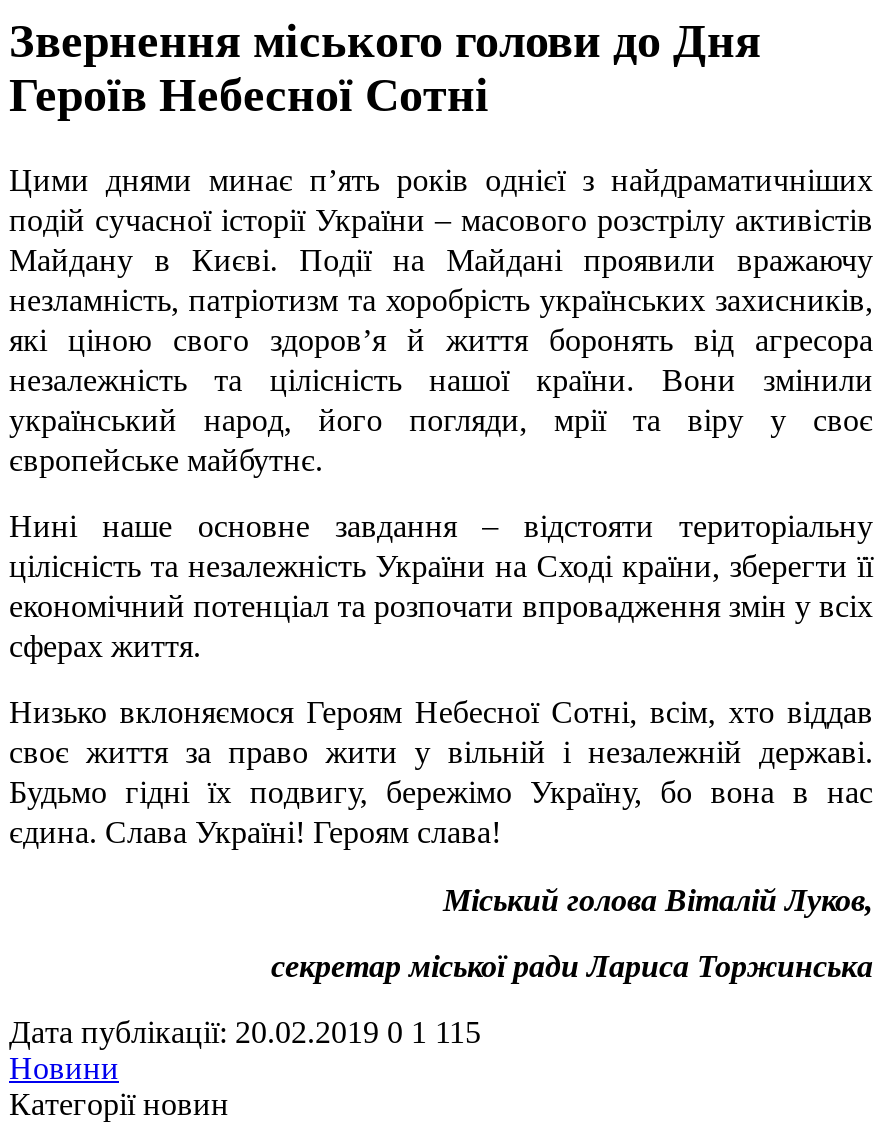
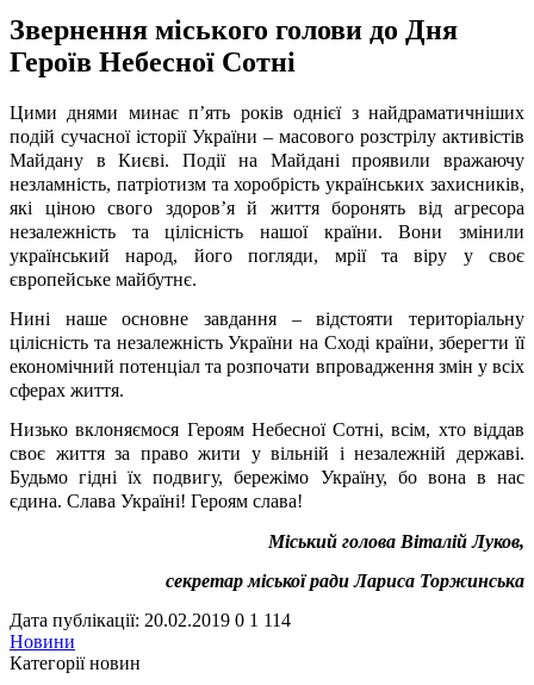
[9,1016,481,1050] Дата публікації: 20.02.2019 0 1 115 -> [10,611,291,631] Дата публікації: 20.02.2019 0 1 114

